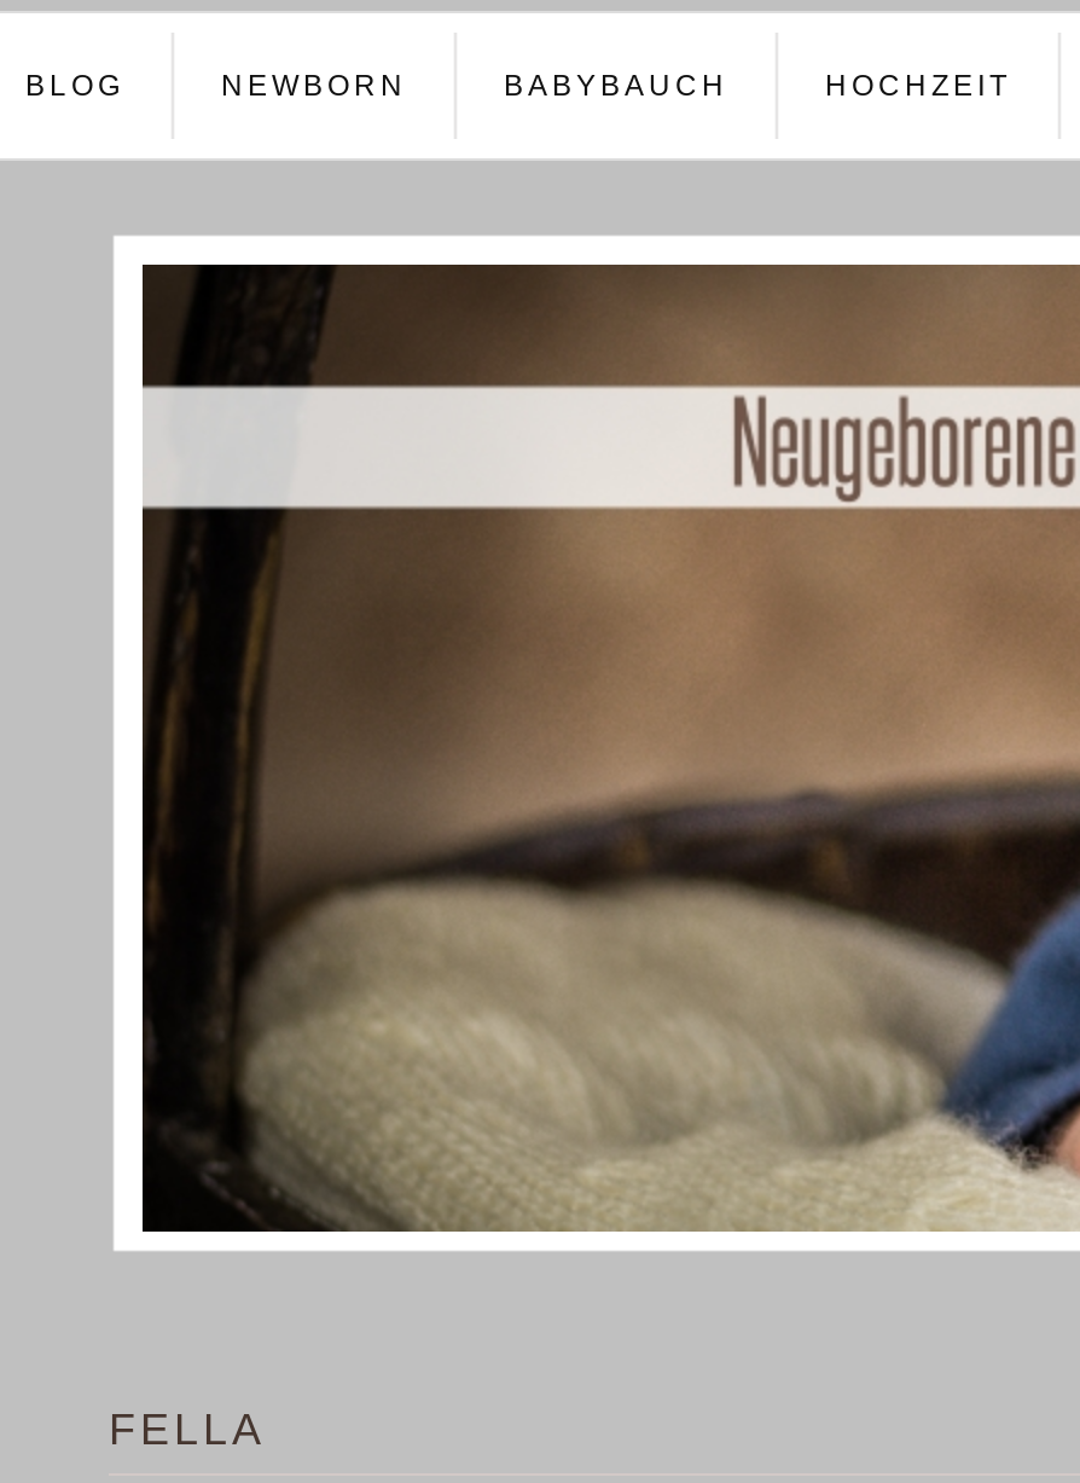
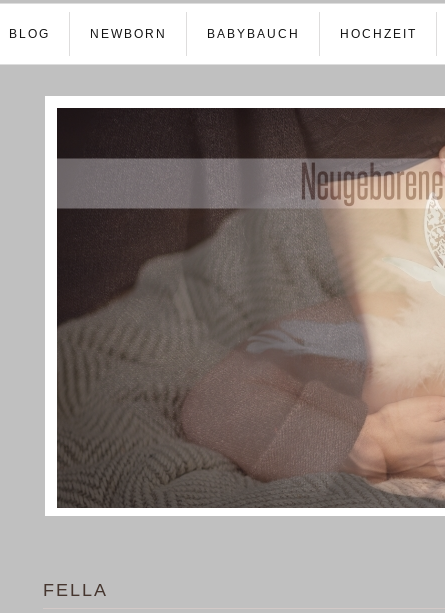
[145,265,1073,1232] [image] -> [57,108,442,508] [image]

